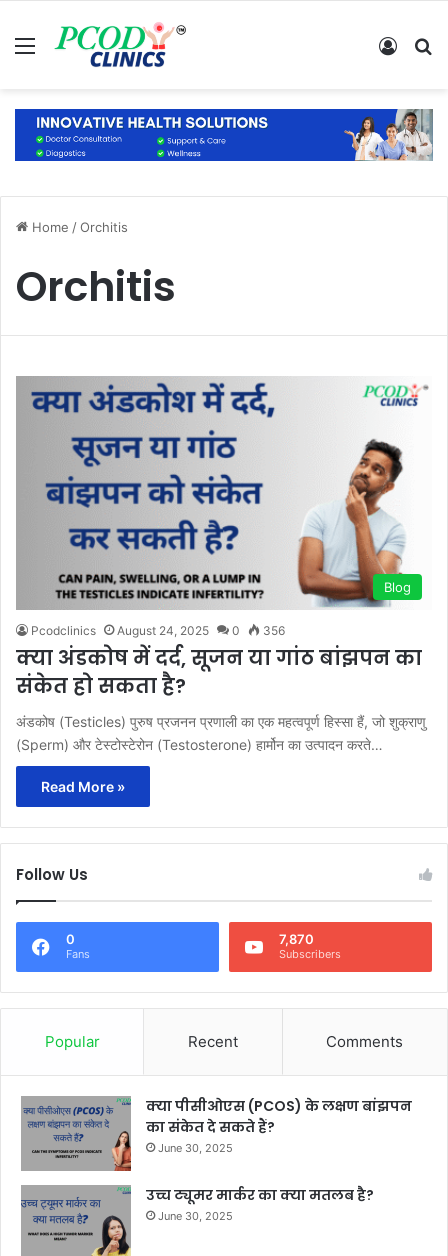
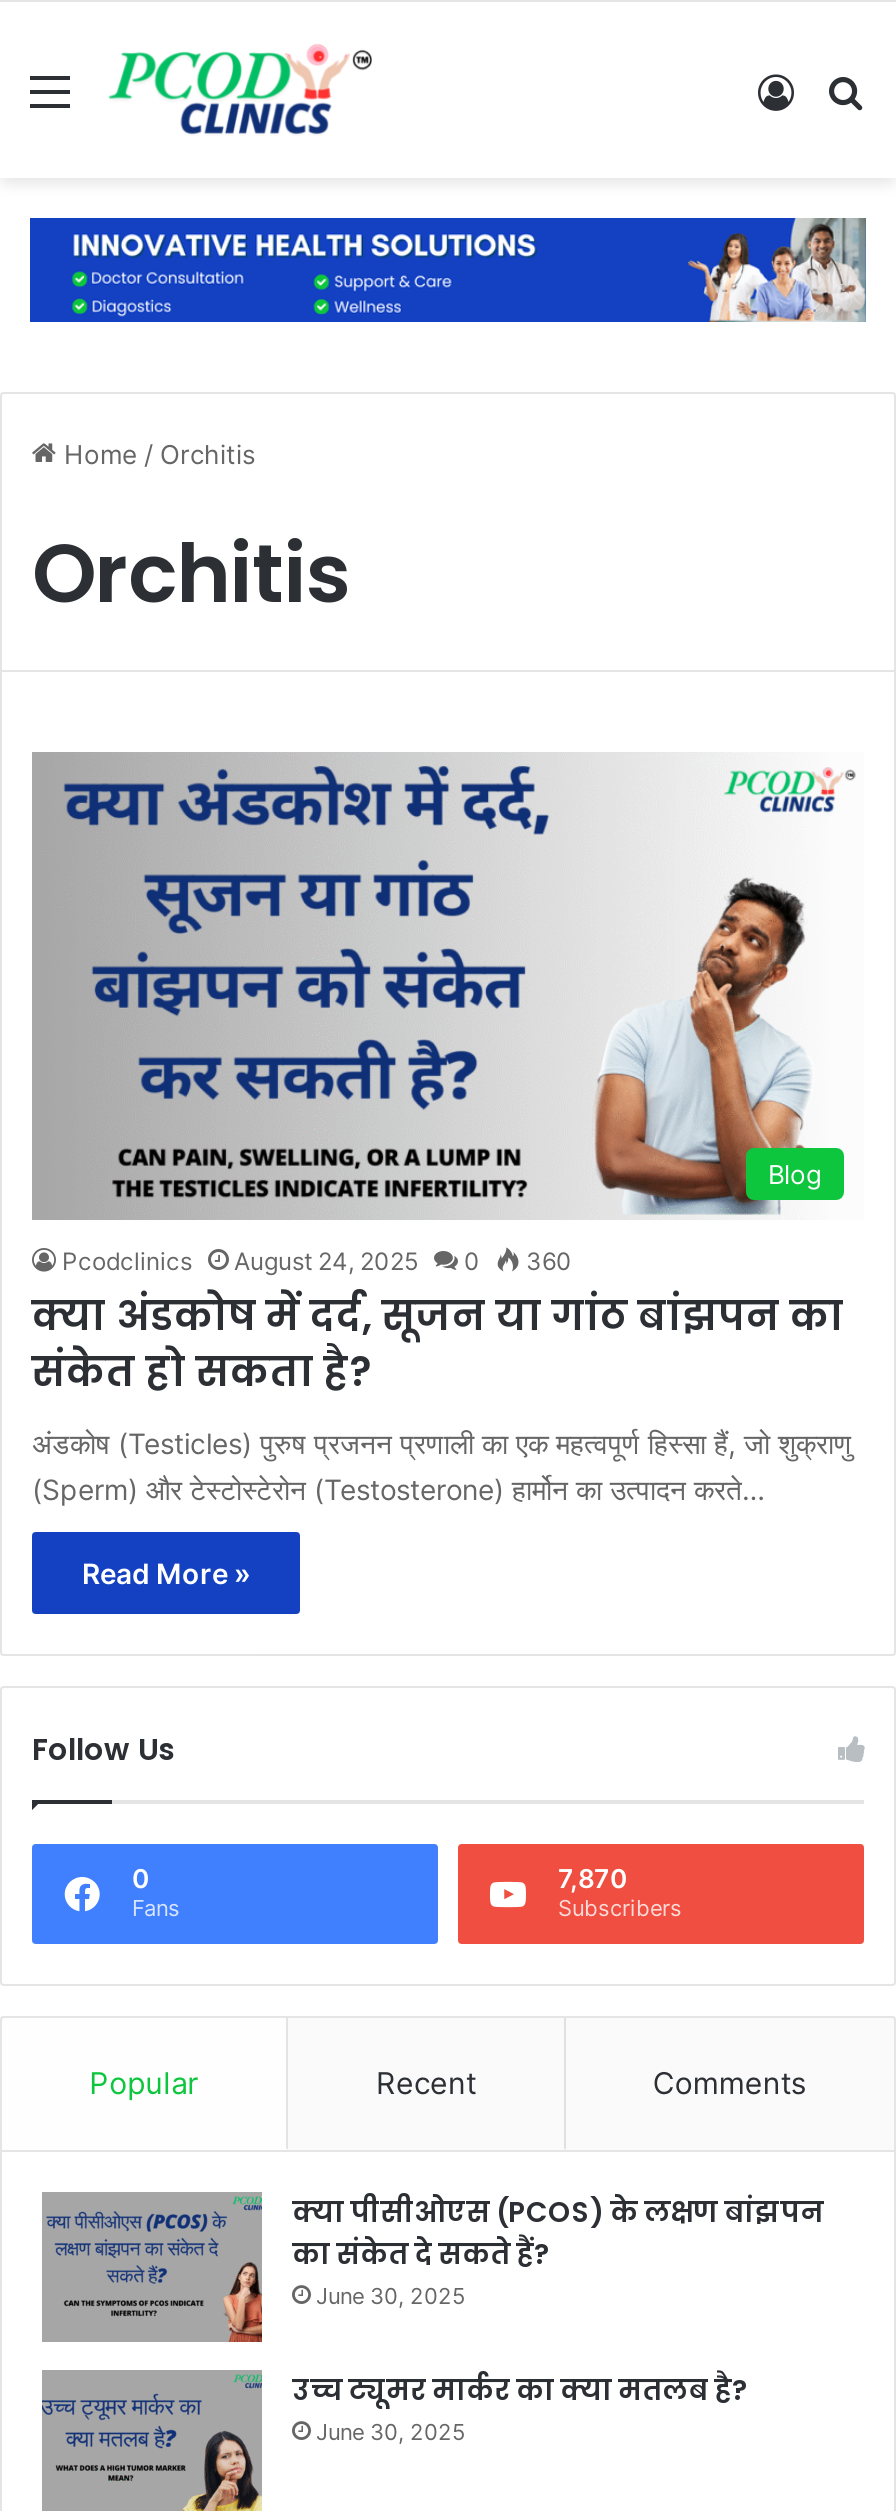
[31,623,285,638] Pcodclinics August 24, 2025 0 356 -> [62,1245,572,1275] Pcodclinics August 24, 2025 0 360

